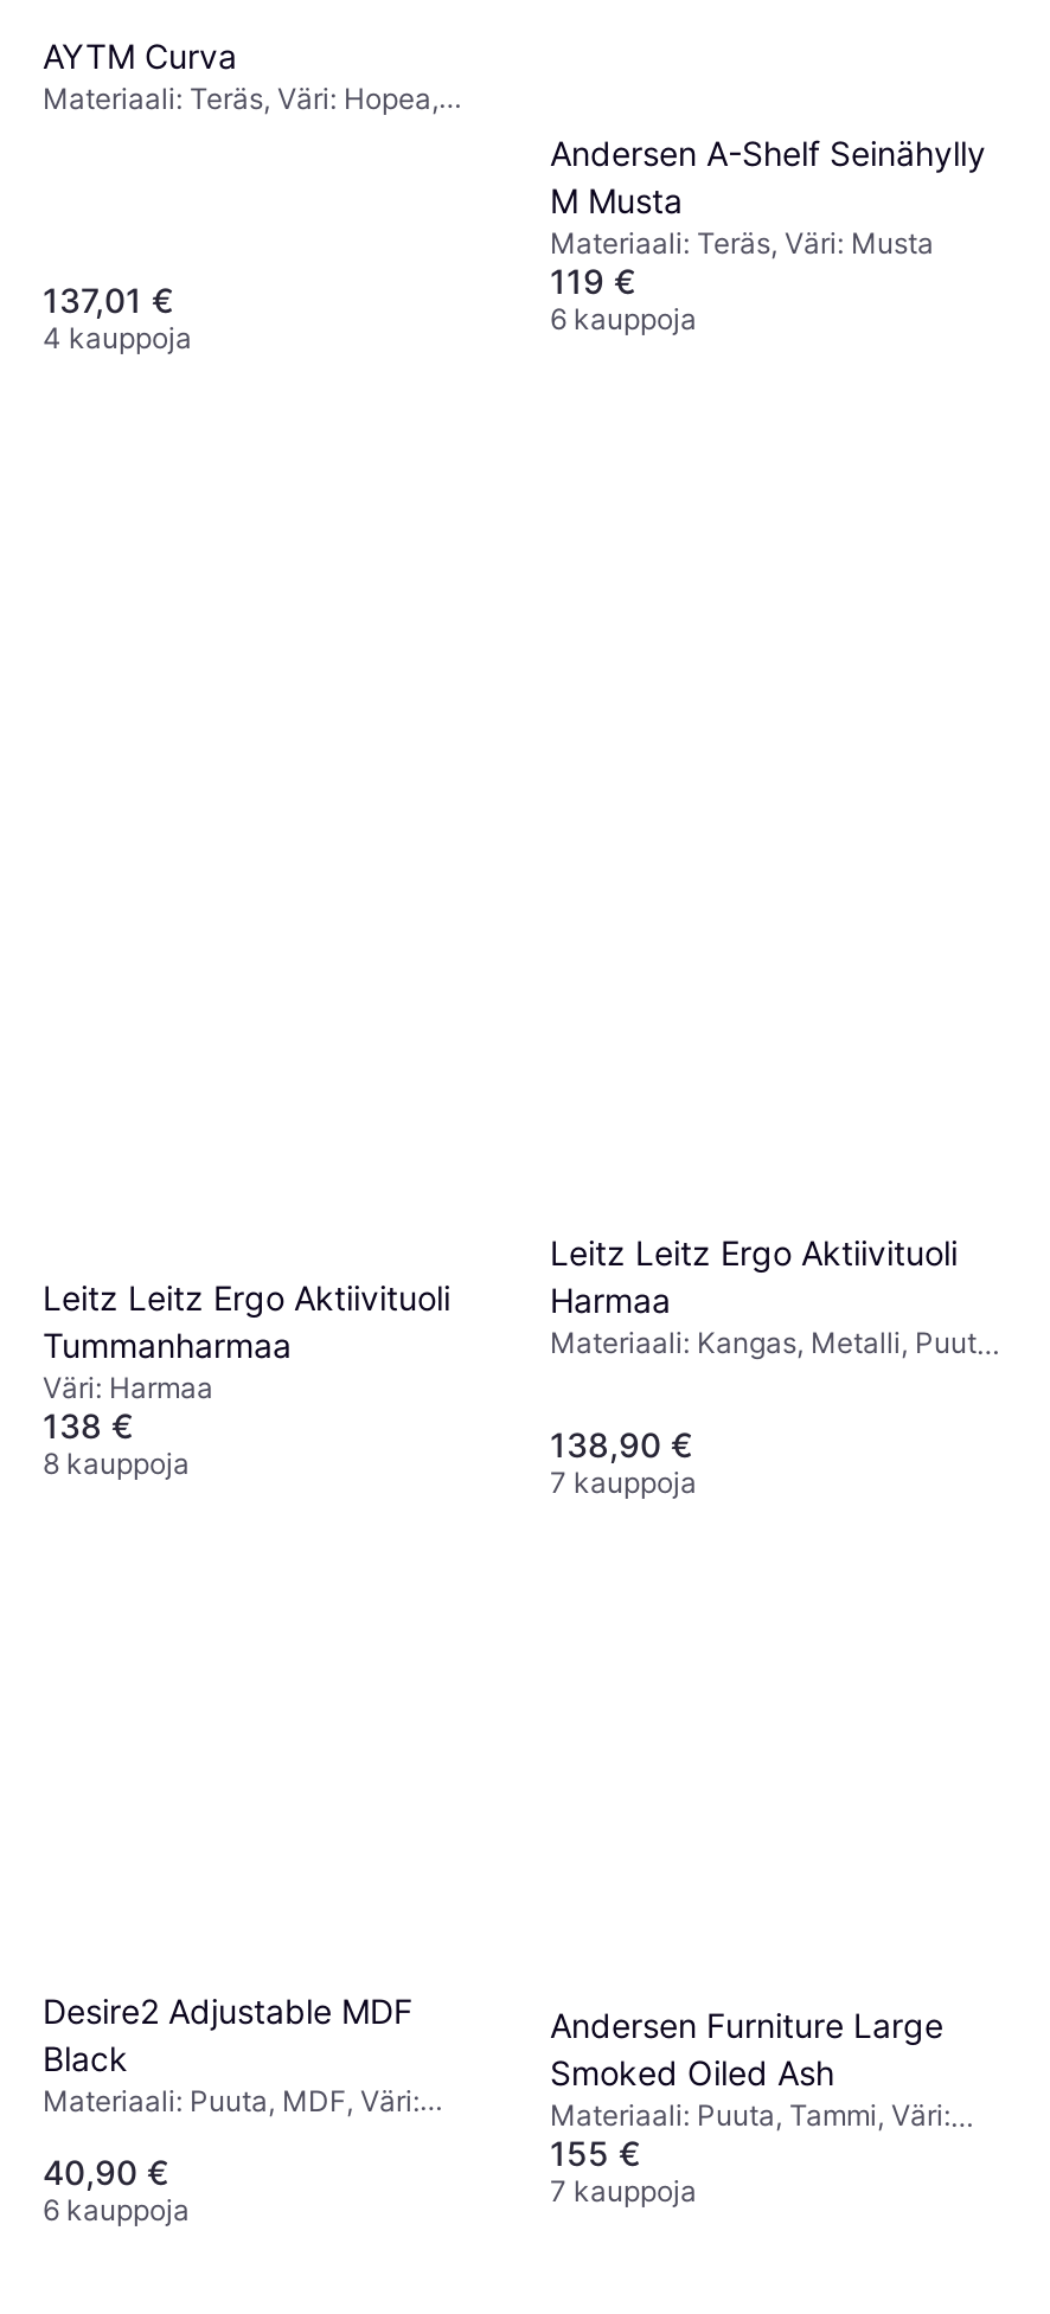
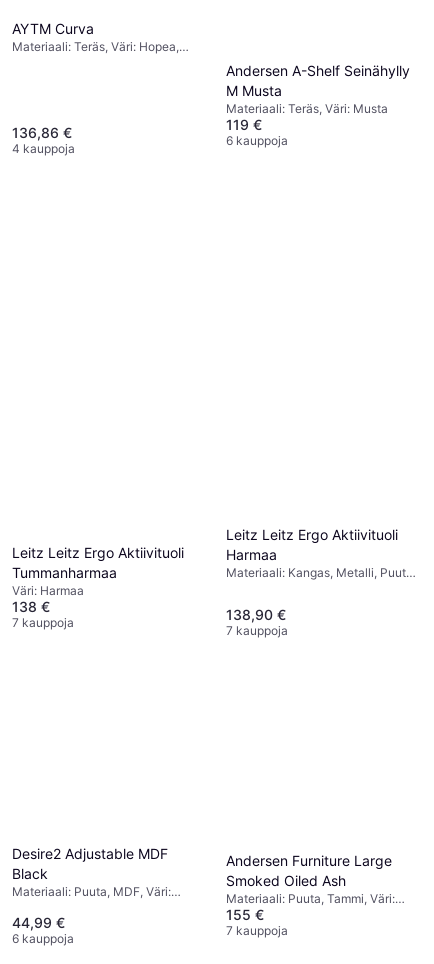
[43,280,173,321] 137,01 € -> [12,124,72,141] 136,86 €
[43,1445,190,1480] 8 kauppoja -> [12,615,74,630] 7 kauppoja
[43,2153,168,2193] 40,90 € -> [12,914,65,931] 44,99 €

